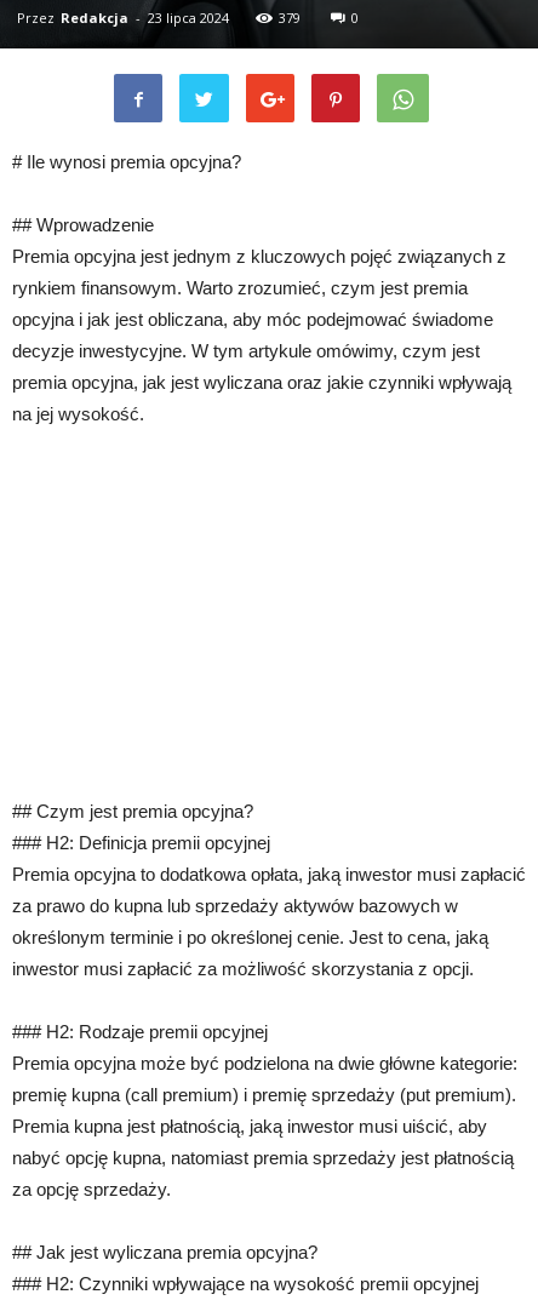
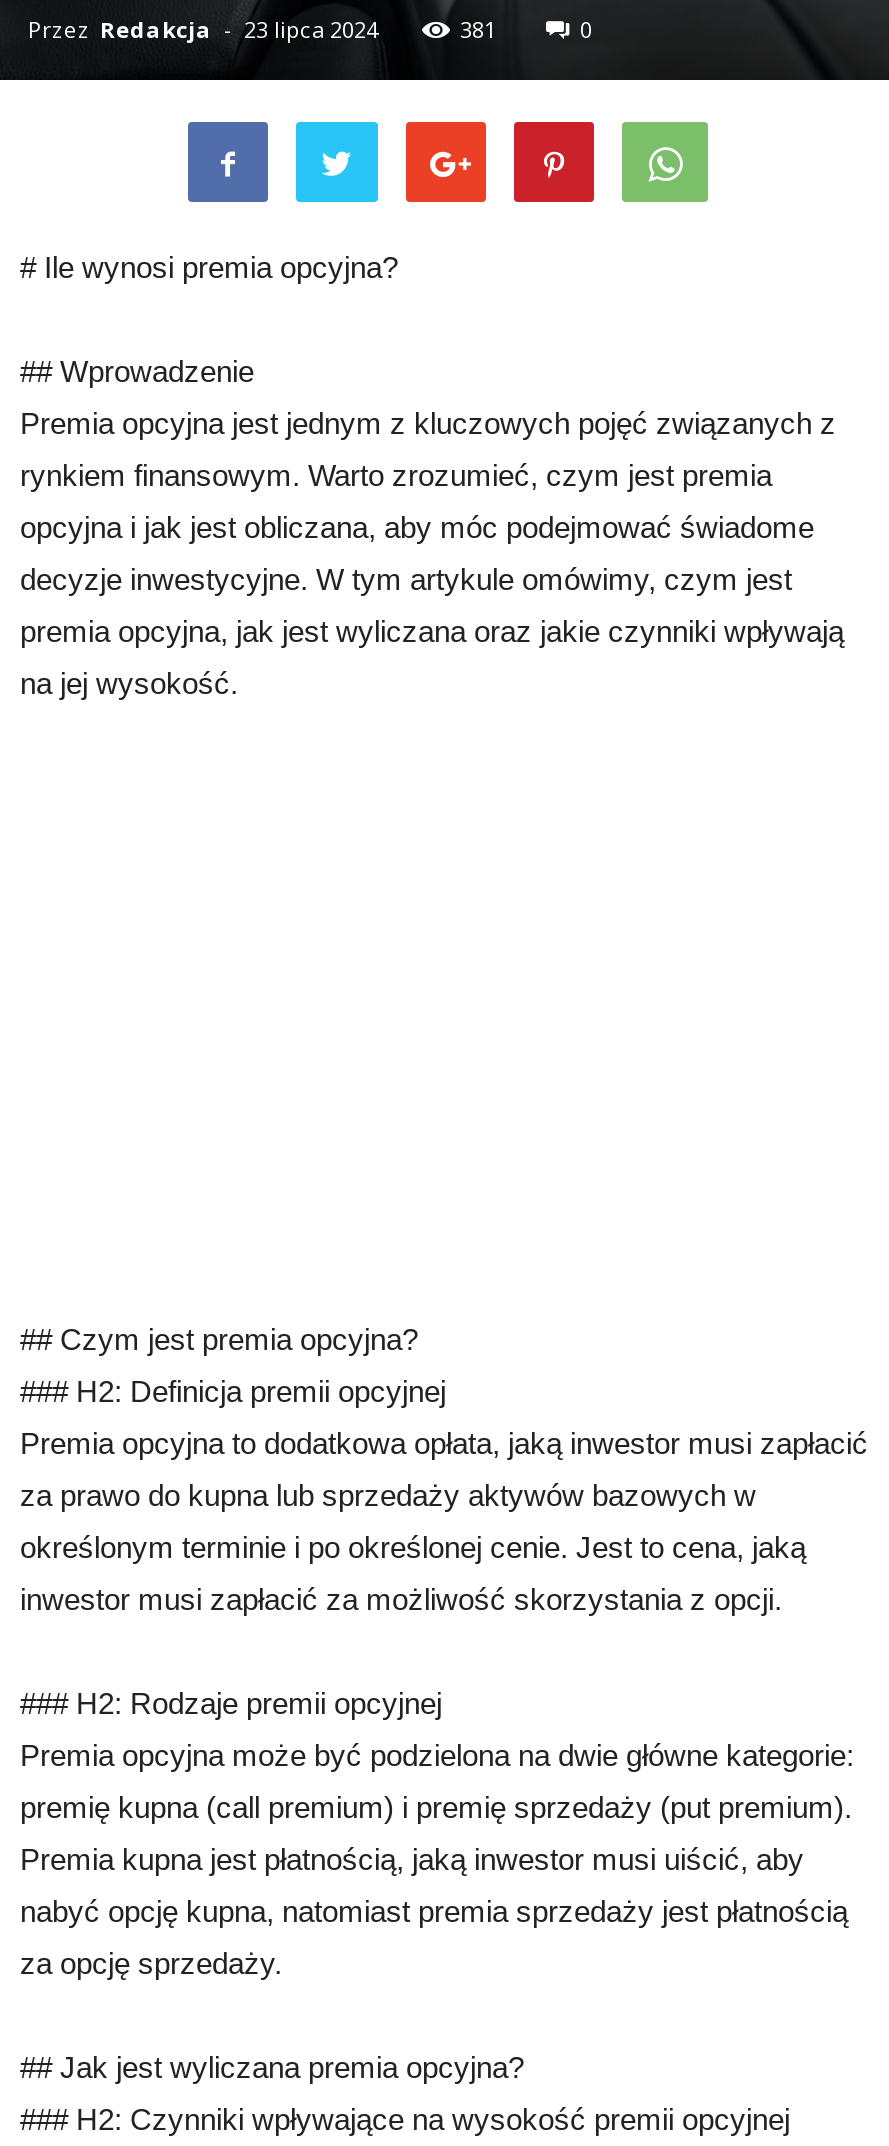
[279,8,301,26] 379 -> [460,13,496,43] 381

